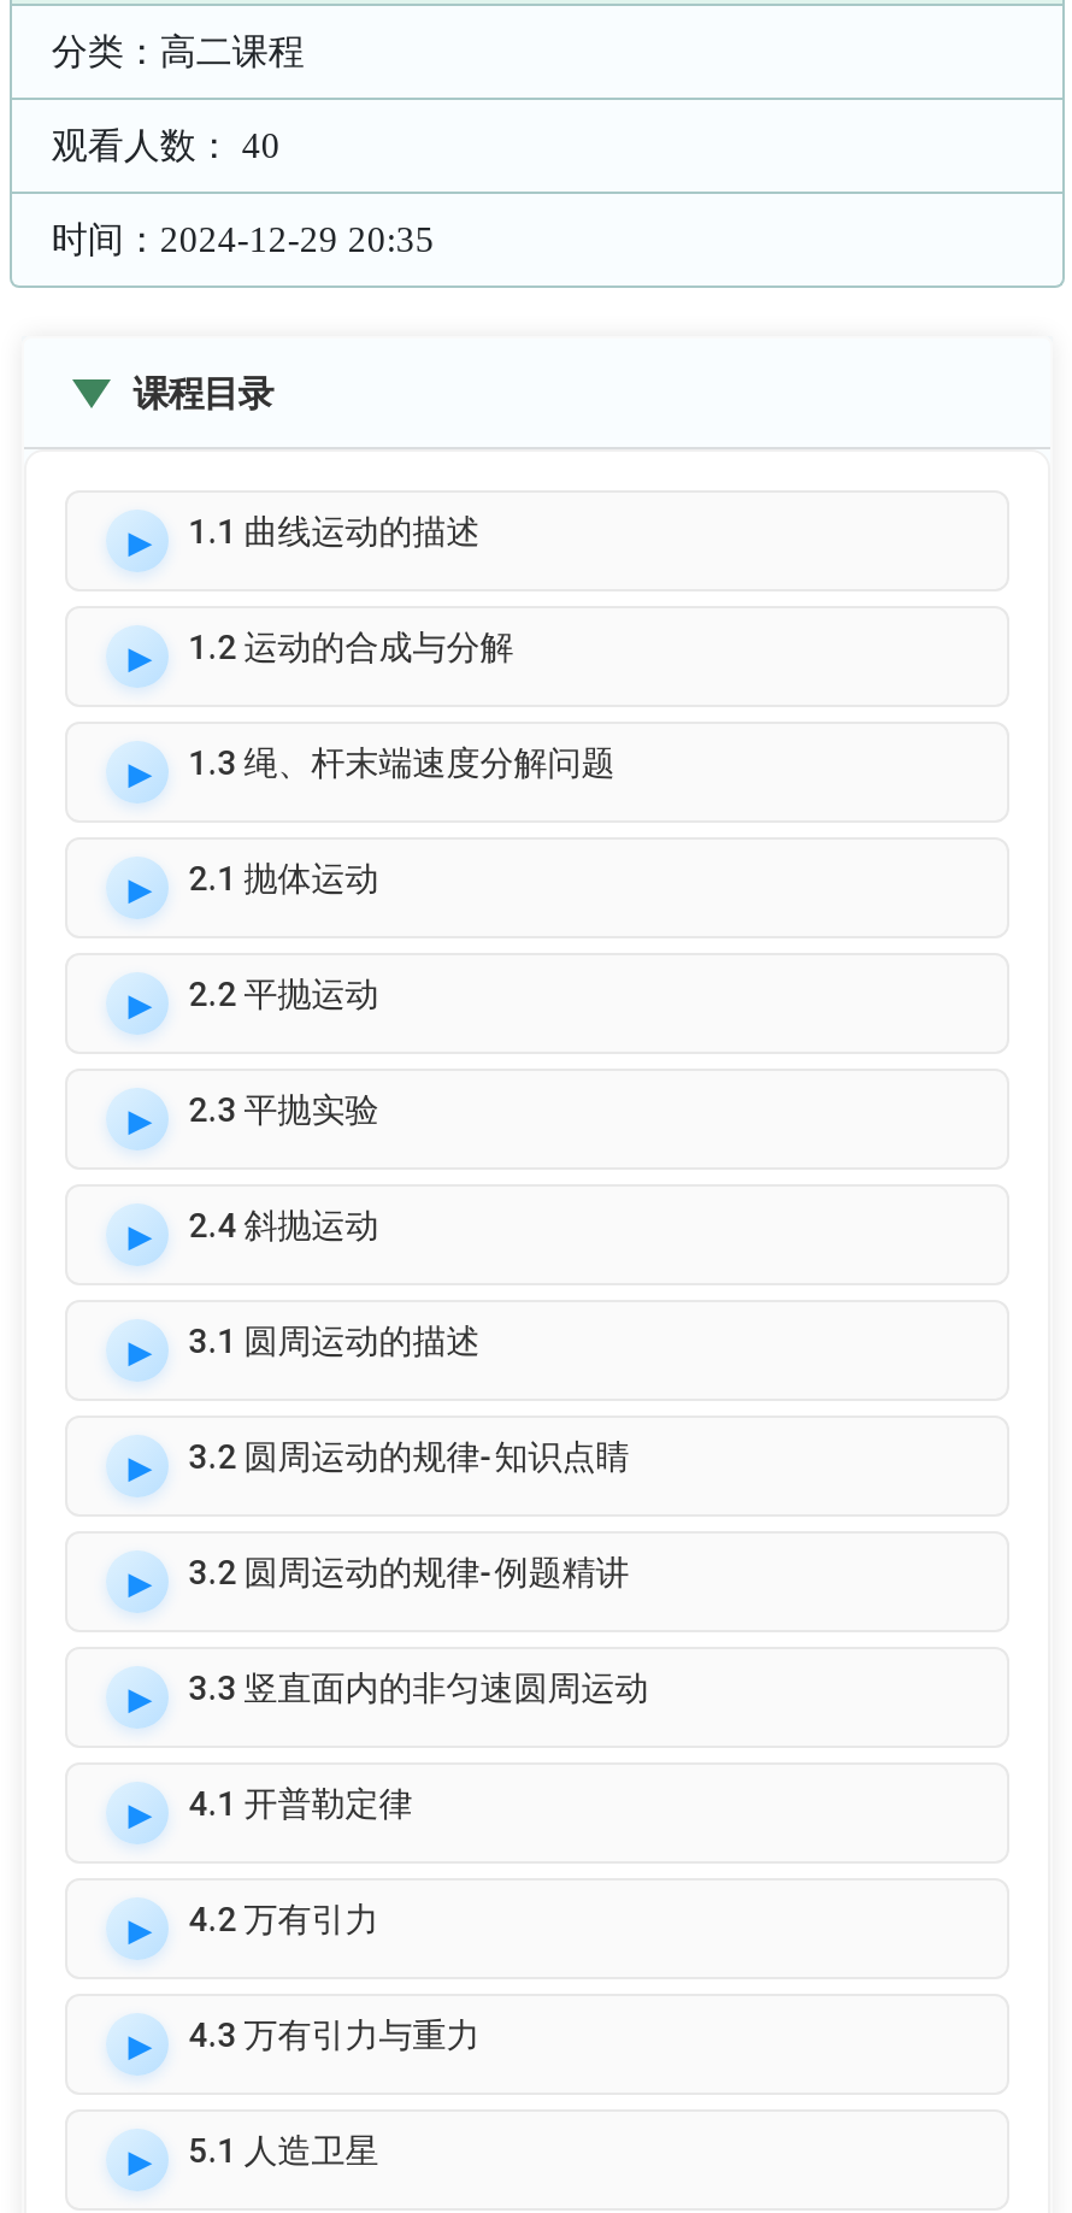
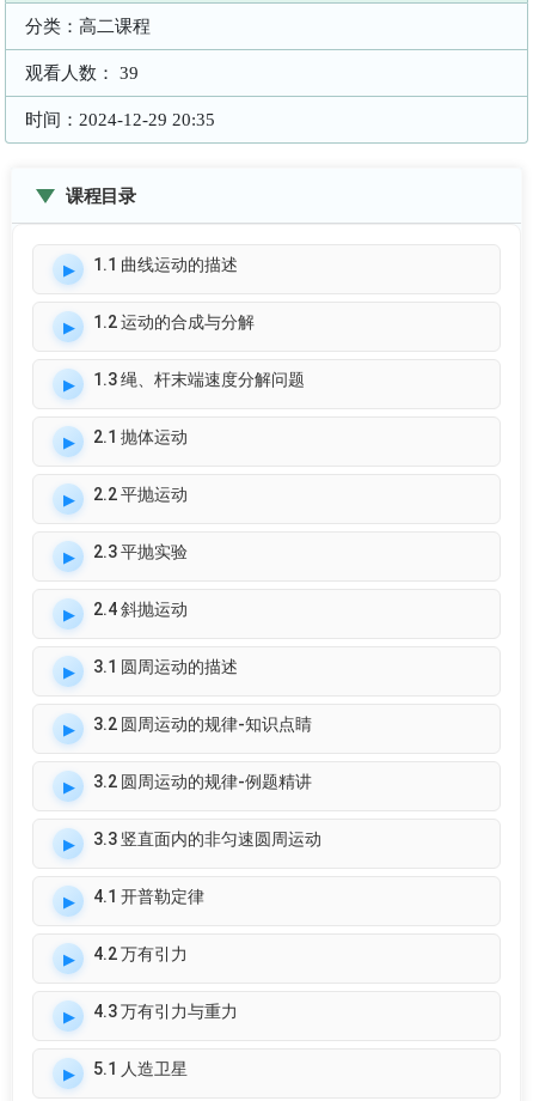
[52,126,280,165] 观看人数：40 -> [26,63,139,83] 观看人数：39

